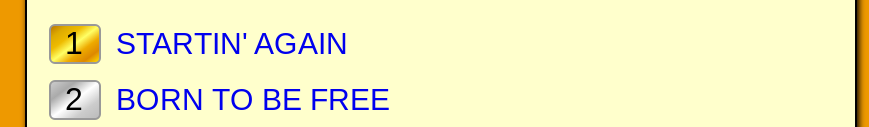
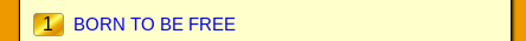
[65,26,348,116] STARTIN' AGAIN | 2 -> none

